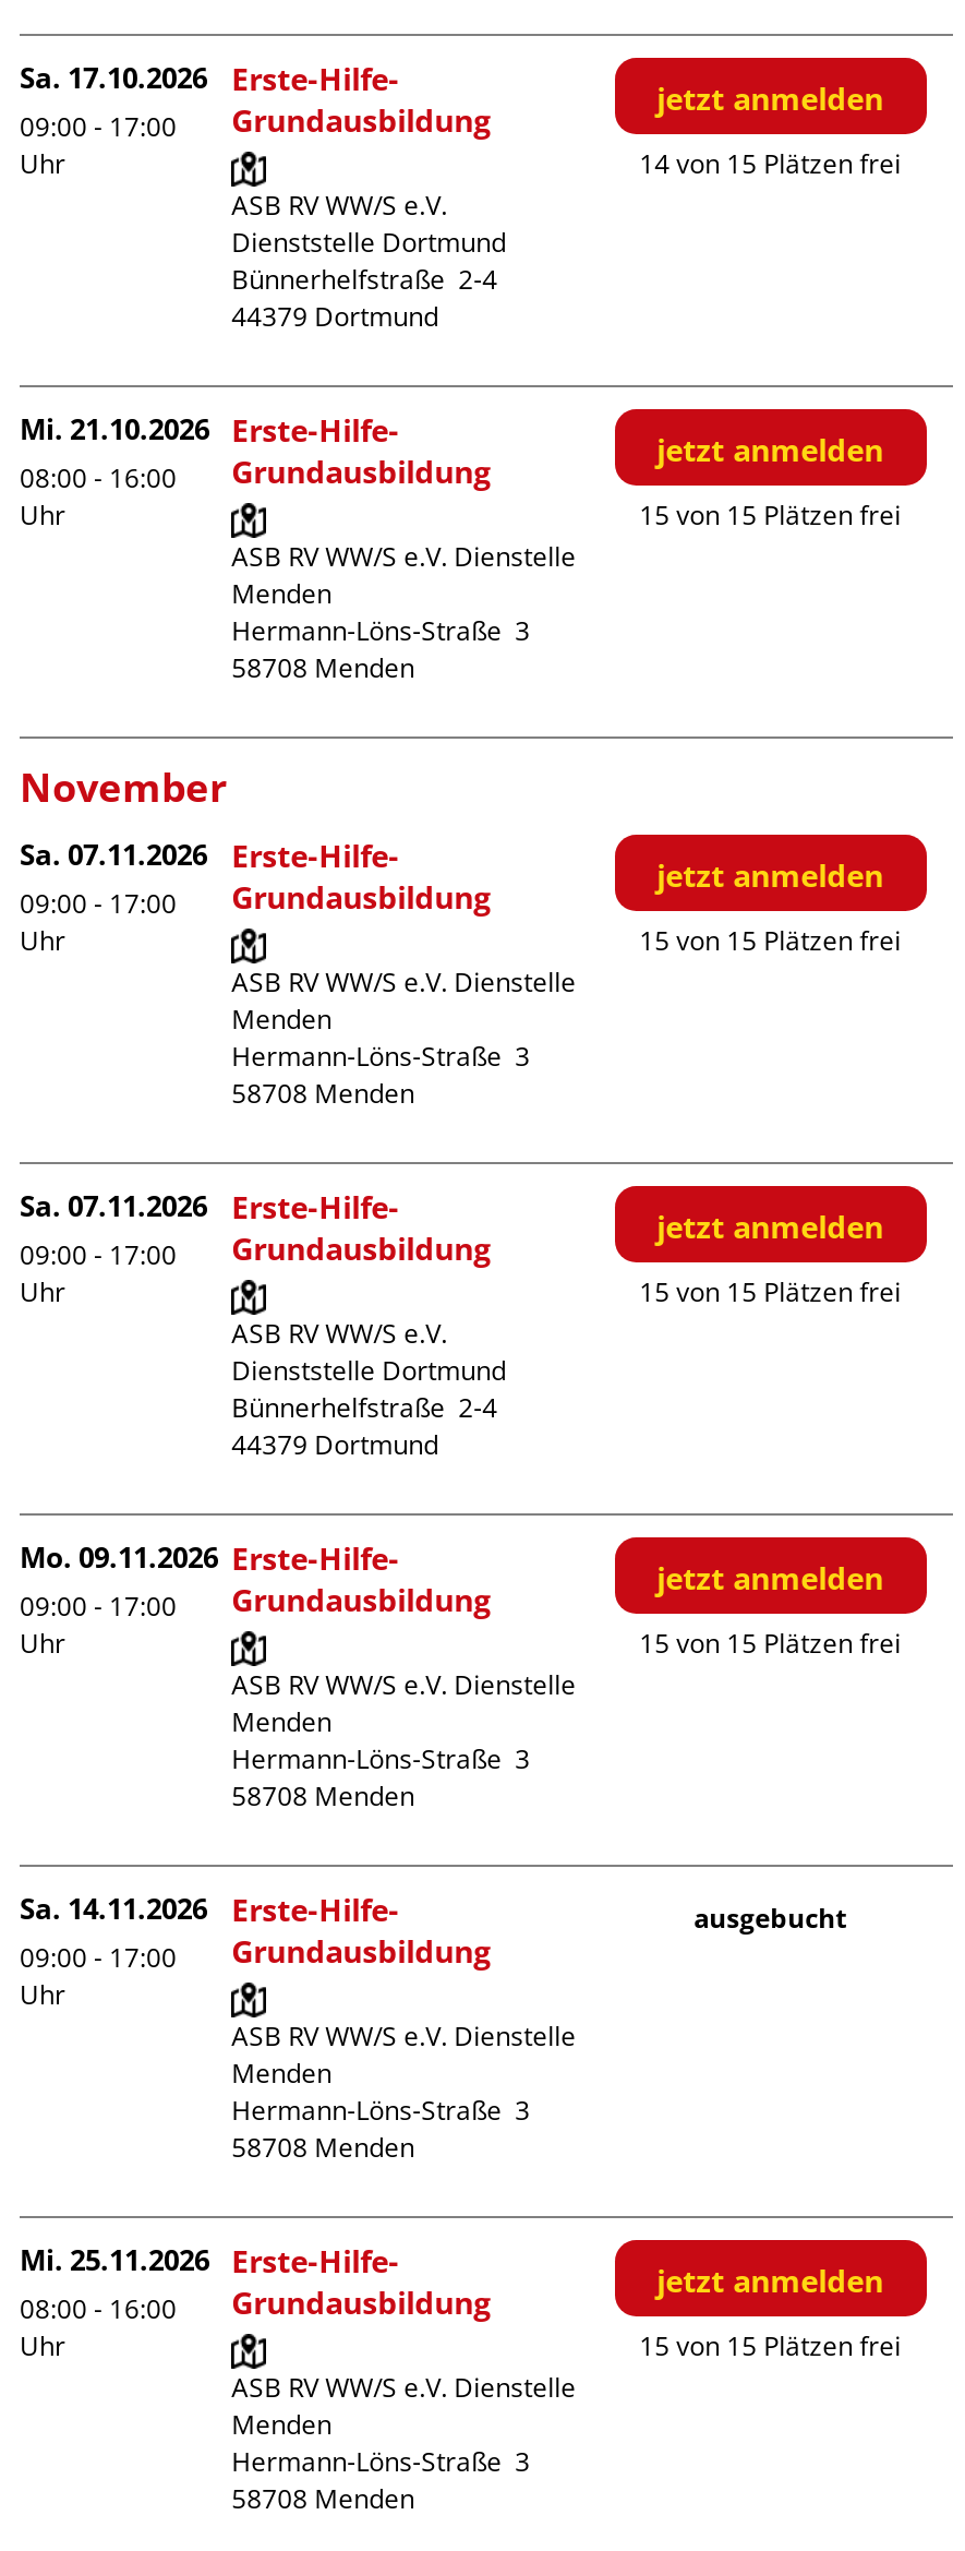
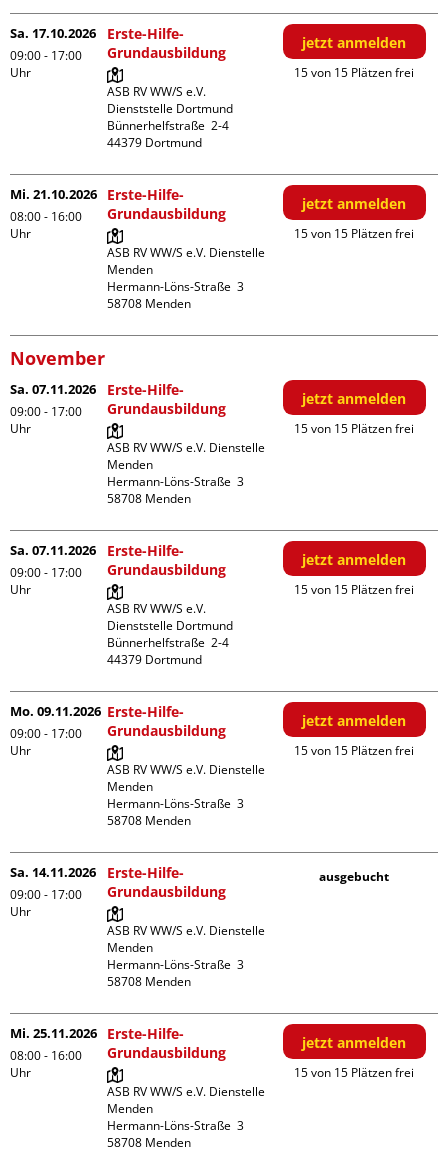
[639,145,901,182] 14 von 15 Plätzen frei -> [294,64,414,81] 15 von 15 Plätzen frei

